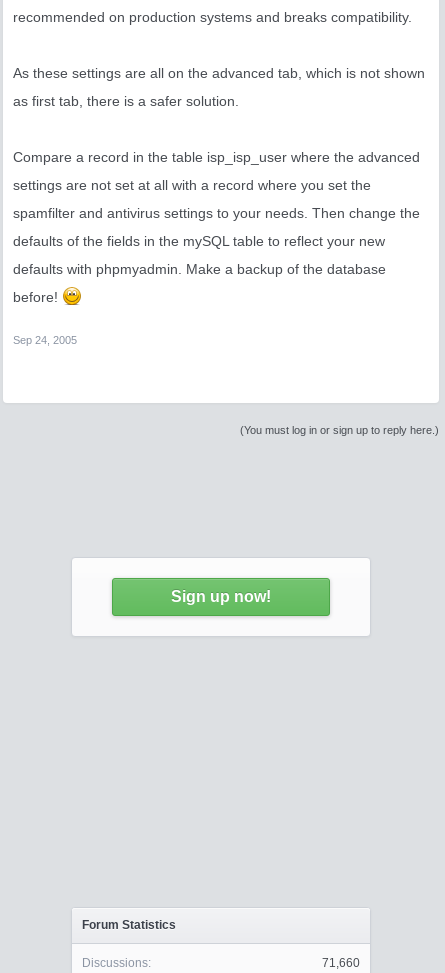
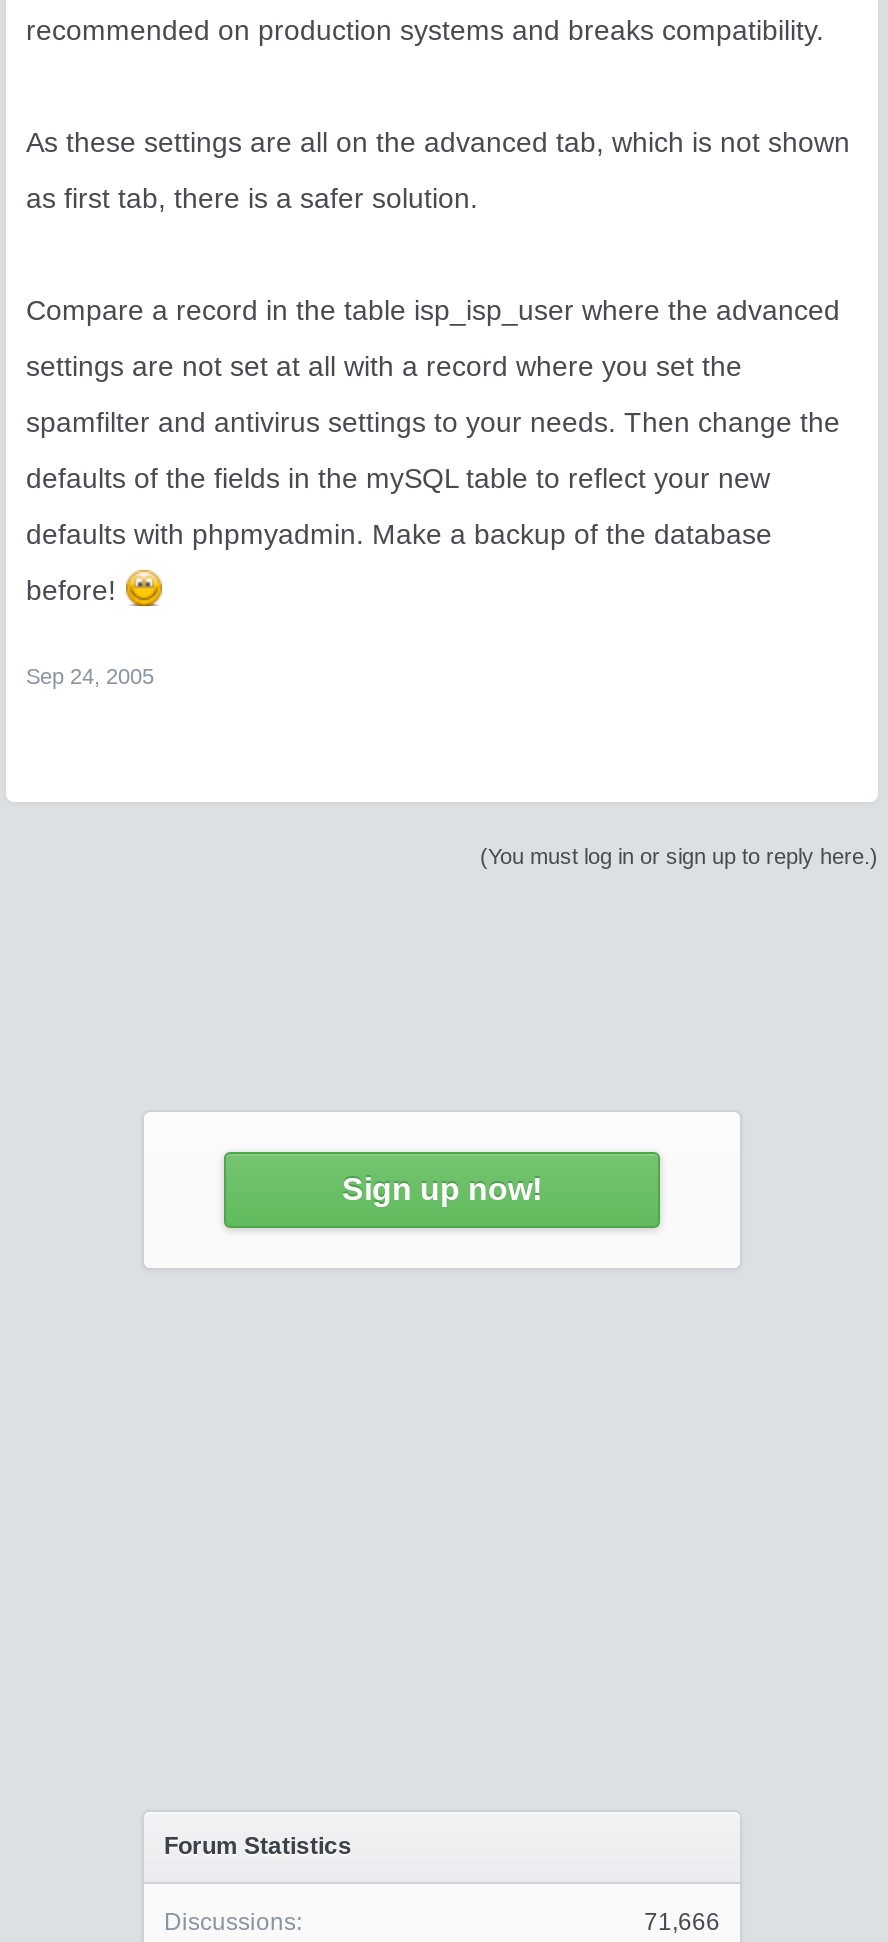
[322,956,360,970] 71,660 -> [644,1908,720,1936] 71,666

